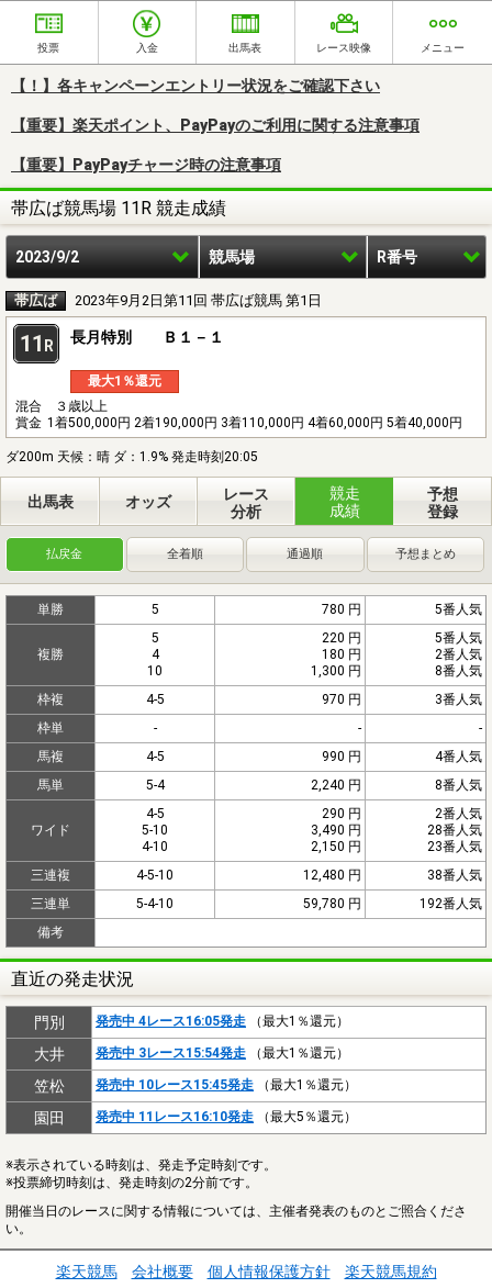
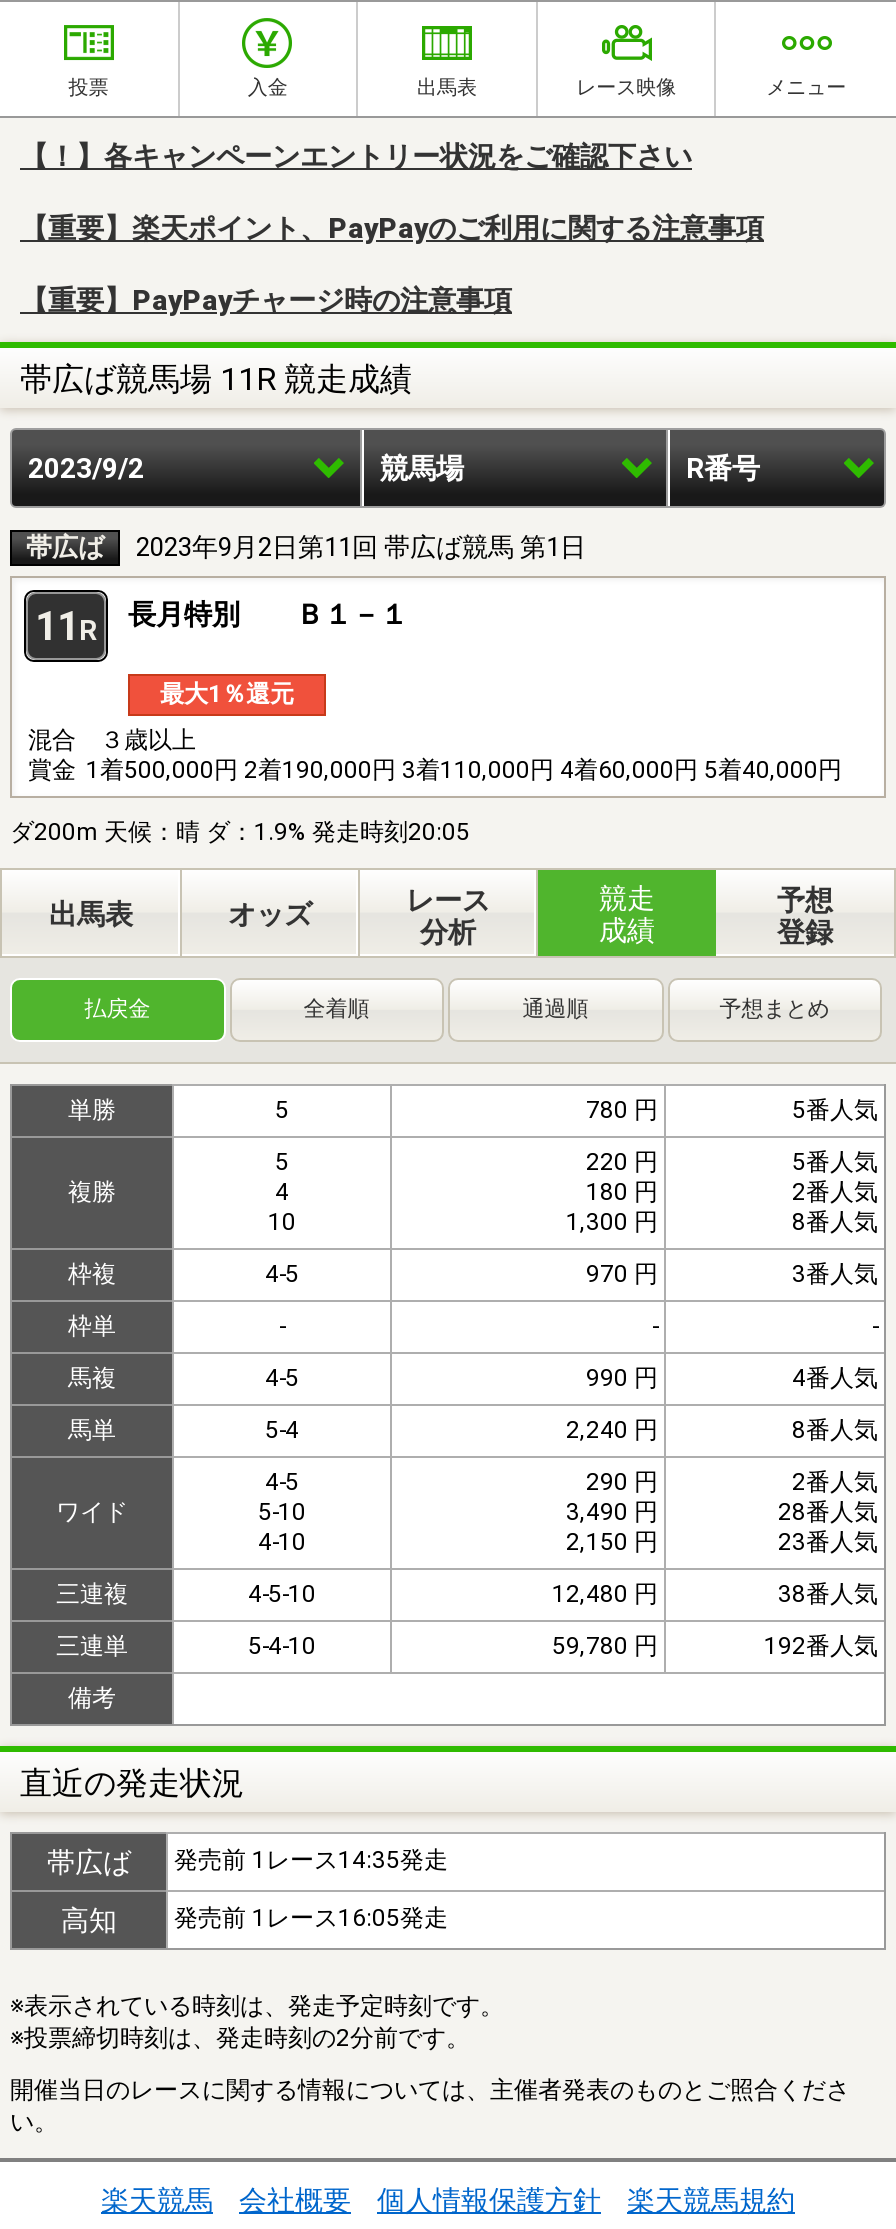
[33,1013,357,1126] 門別 | 発売中 4レース16:05発走（最大1％還元） | 大井 | 発売中 3レース15:54発走（最大1％還元） | 笠松 | 発売中 10レース15:45発走（最大1％還元） | 園田 | 発売中 11レース16:10発走（最大5％還元） -> [47,1846,448,1936] 帯広ば | 発売前 1レース14:35発走 | 高知 | 発売前 1レース16:05発走

